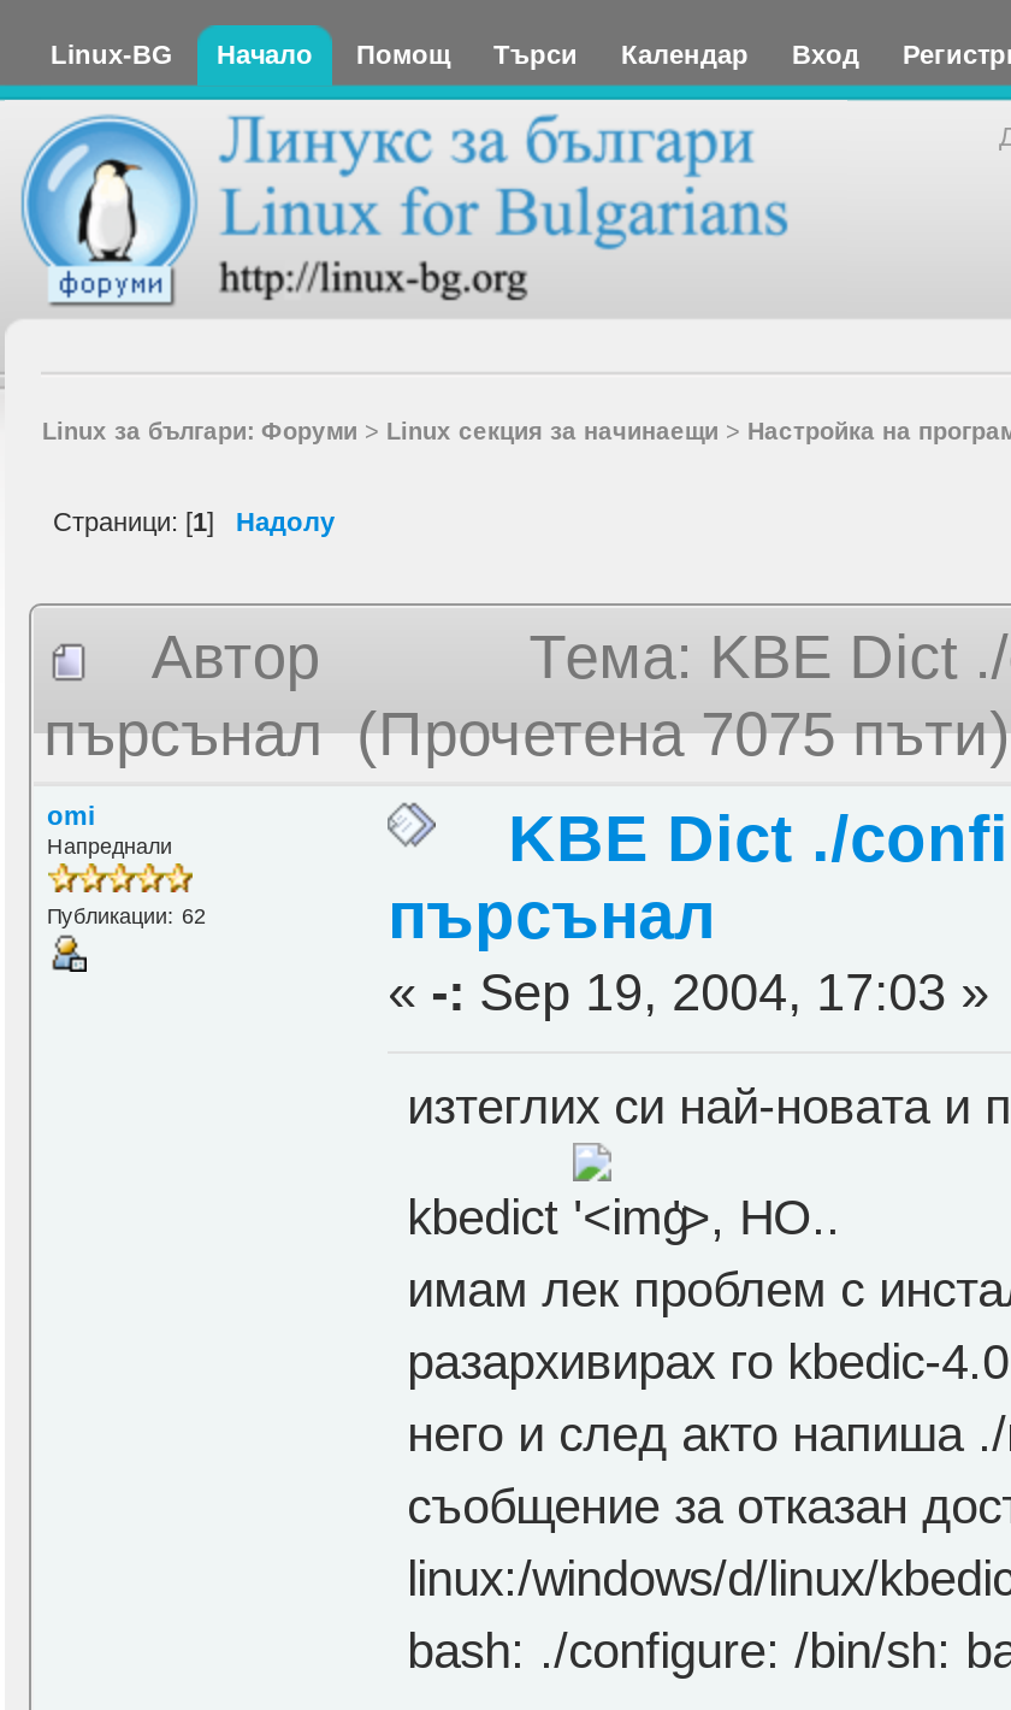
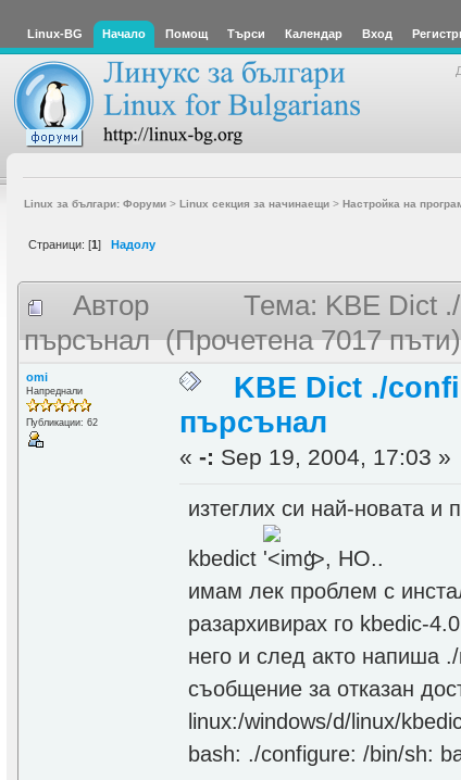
[44,700,1011,768] пърсънал (Прочетена 7075 пъти) -> [24,325,461,355] пърсънал (Прочетена 7017 пъти)

